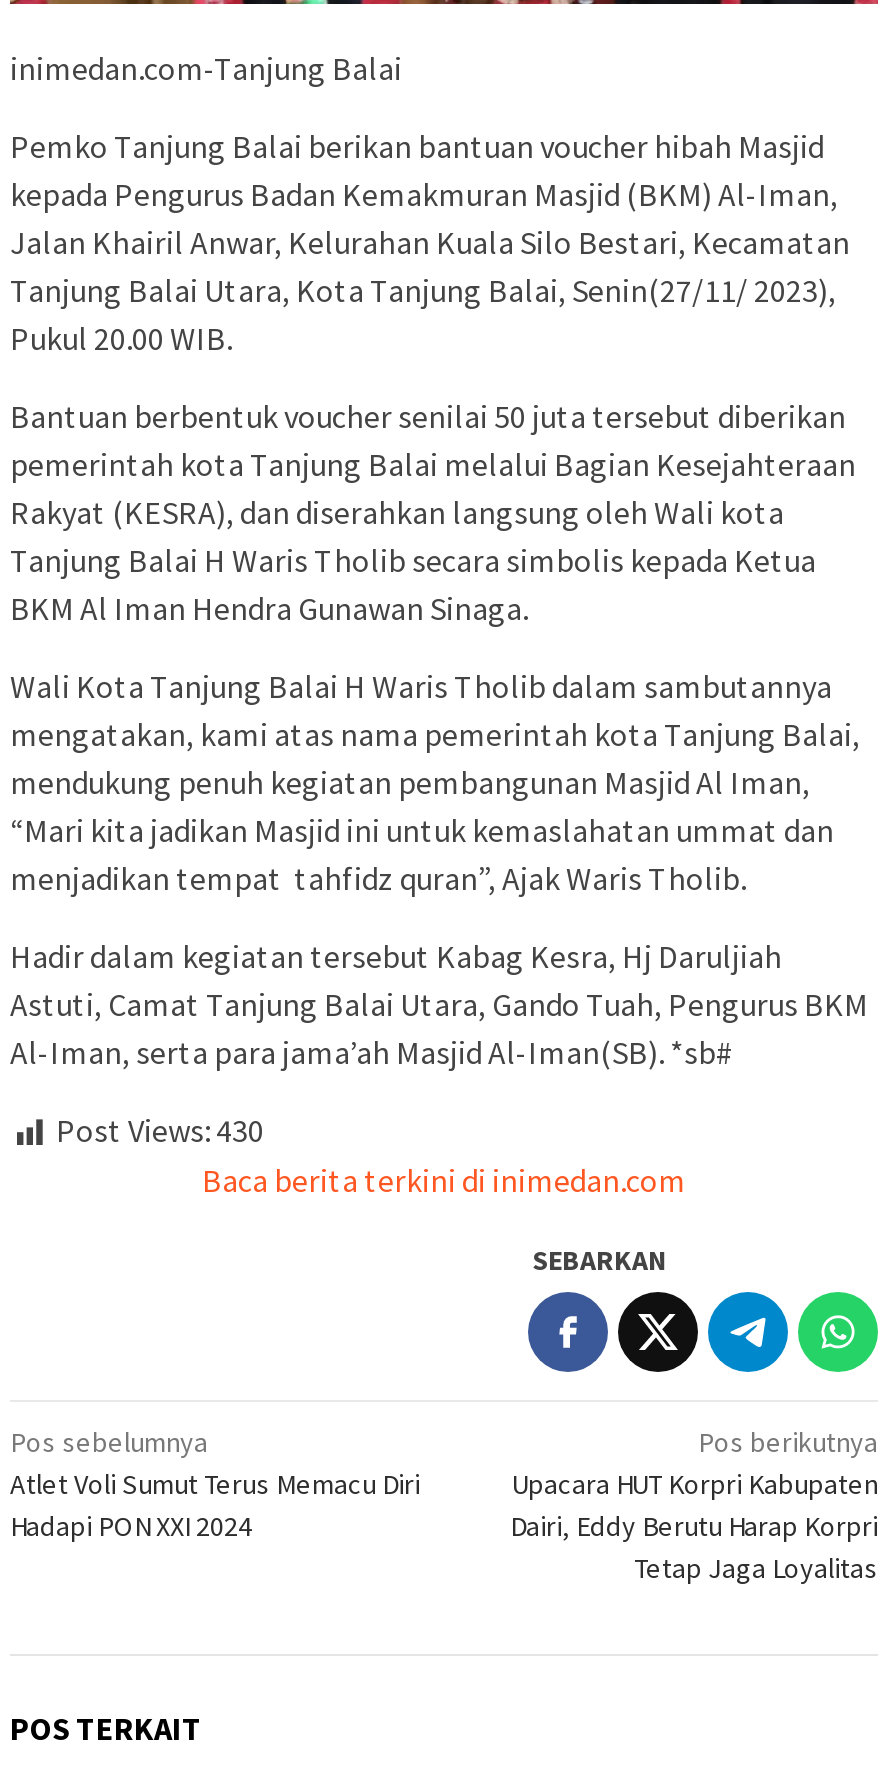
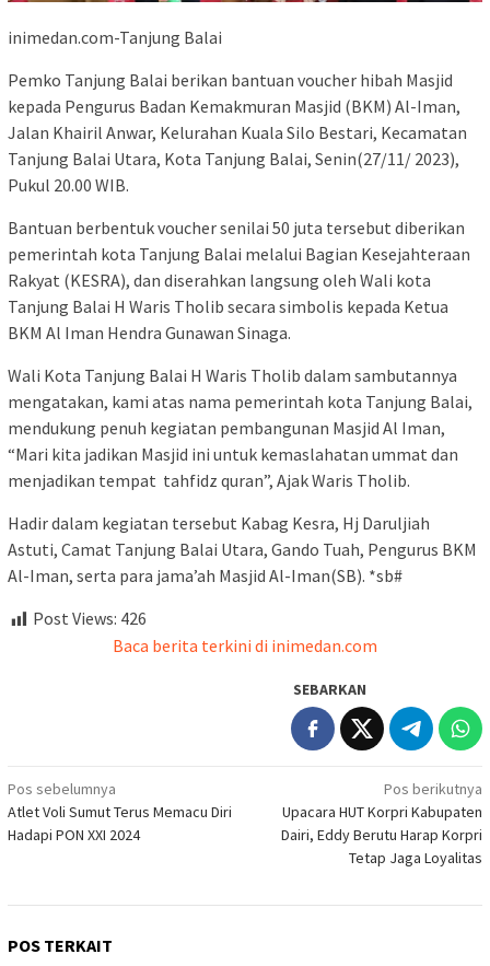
[56,1111,264,1151] Post Views: 430 -> [33,608,147,630] Post Views: 426

